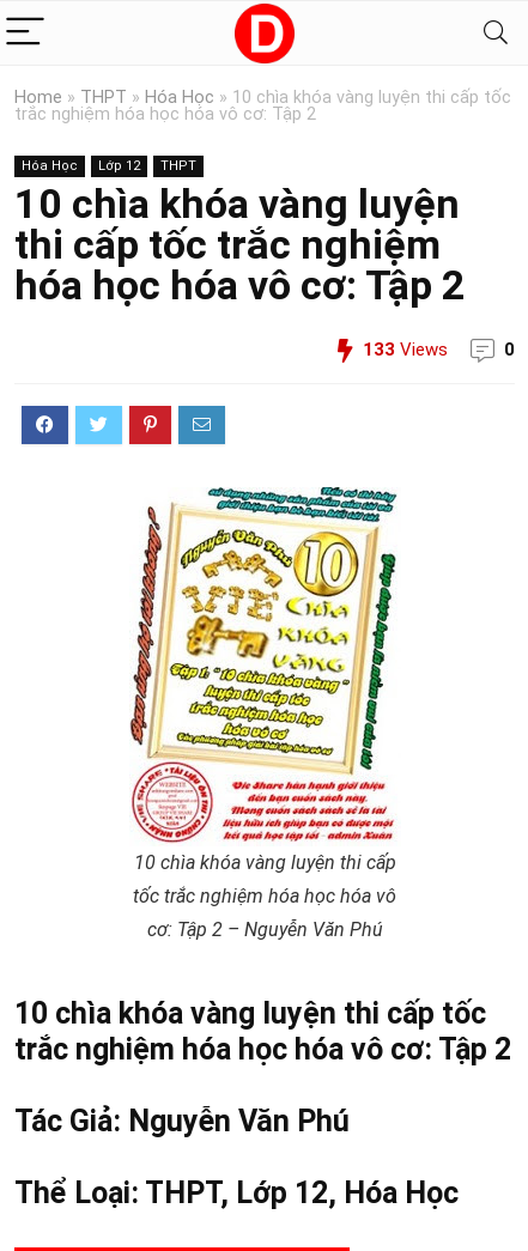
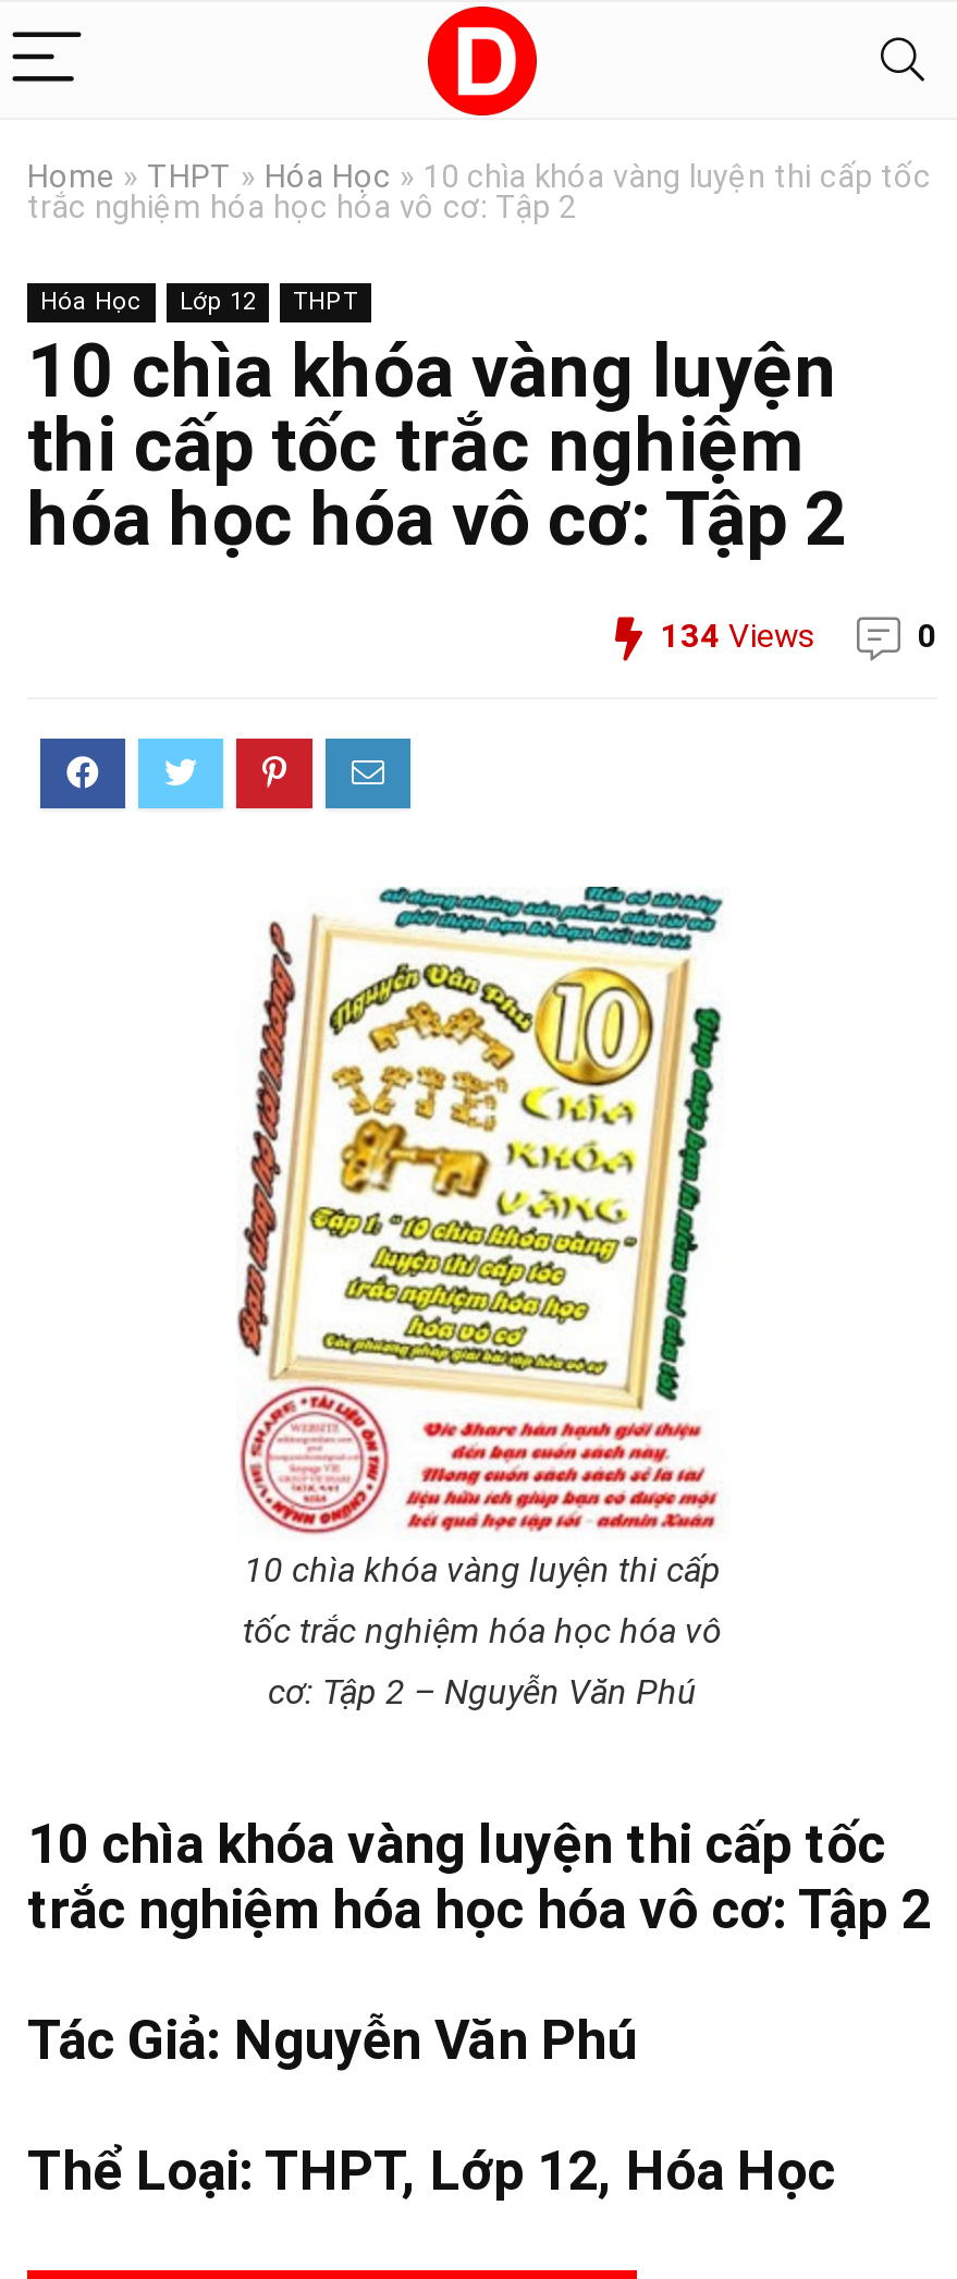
[363,339,448,360] 133 Views -> [661,617,815,656] 134 Views

